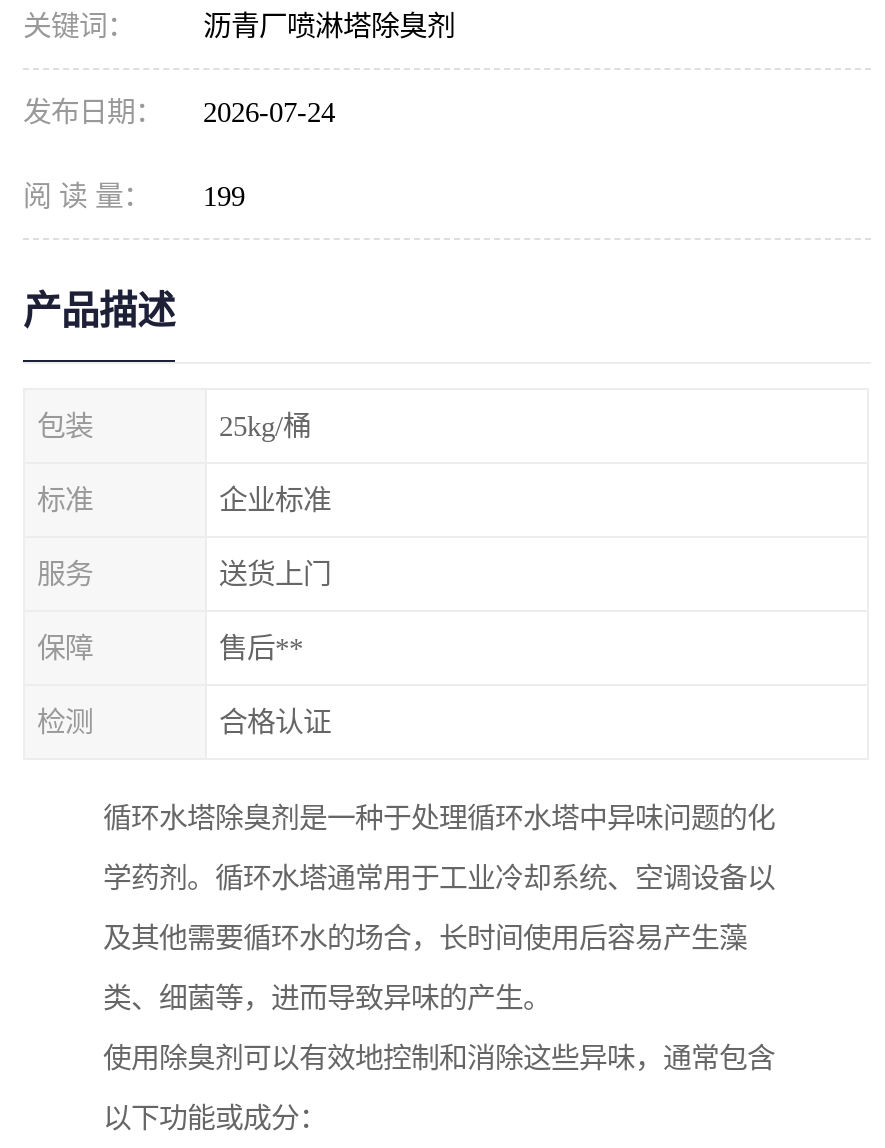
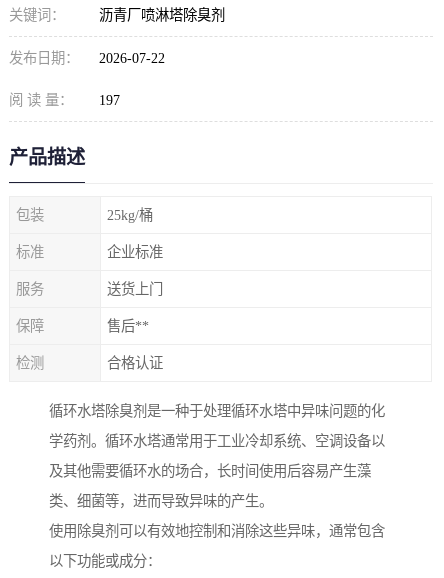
[23,96,335,128] 发布日期： 2026-07-24 -> [9,50,165,66] 发布日期： 2026-07-22
[23,180,245,212] 阅 读 量： 199 -> [9,92,120,108] 阅 读 量： 197

